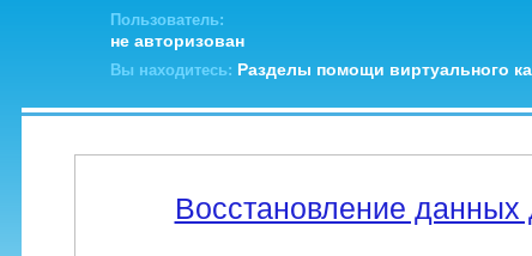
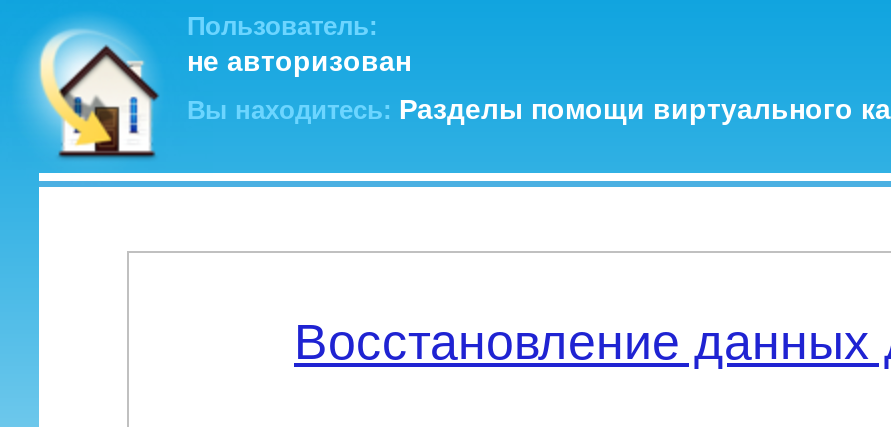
none -> [25,19,159,159] [image]

